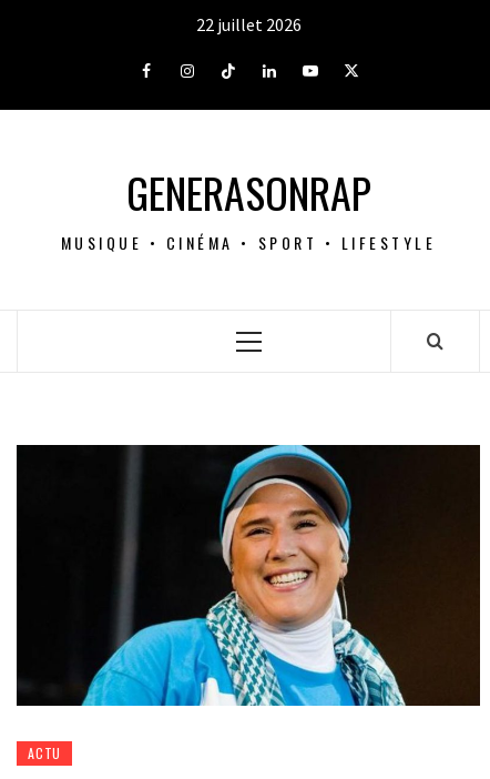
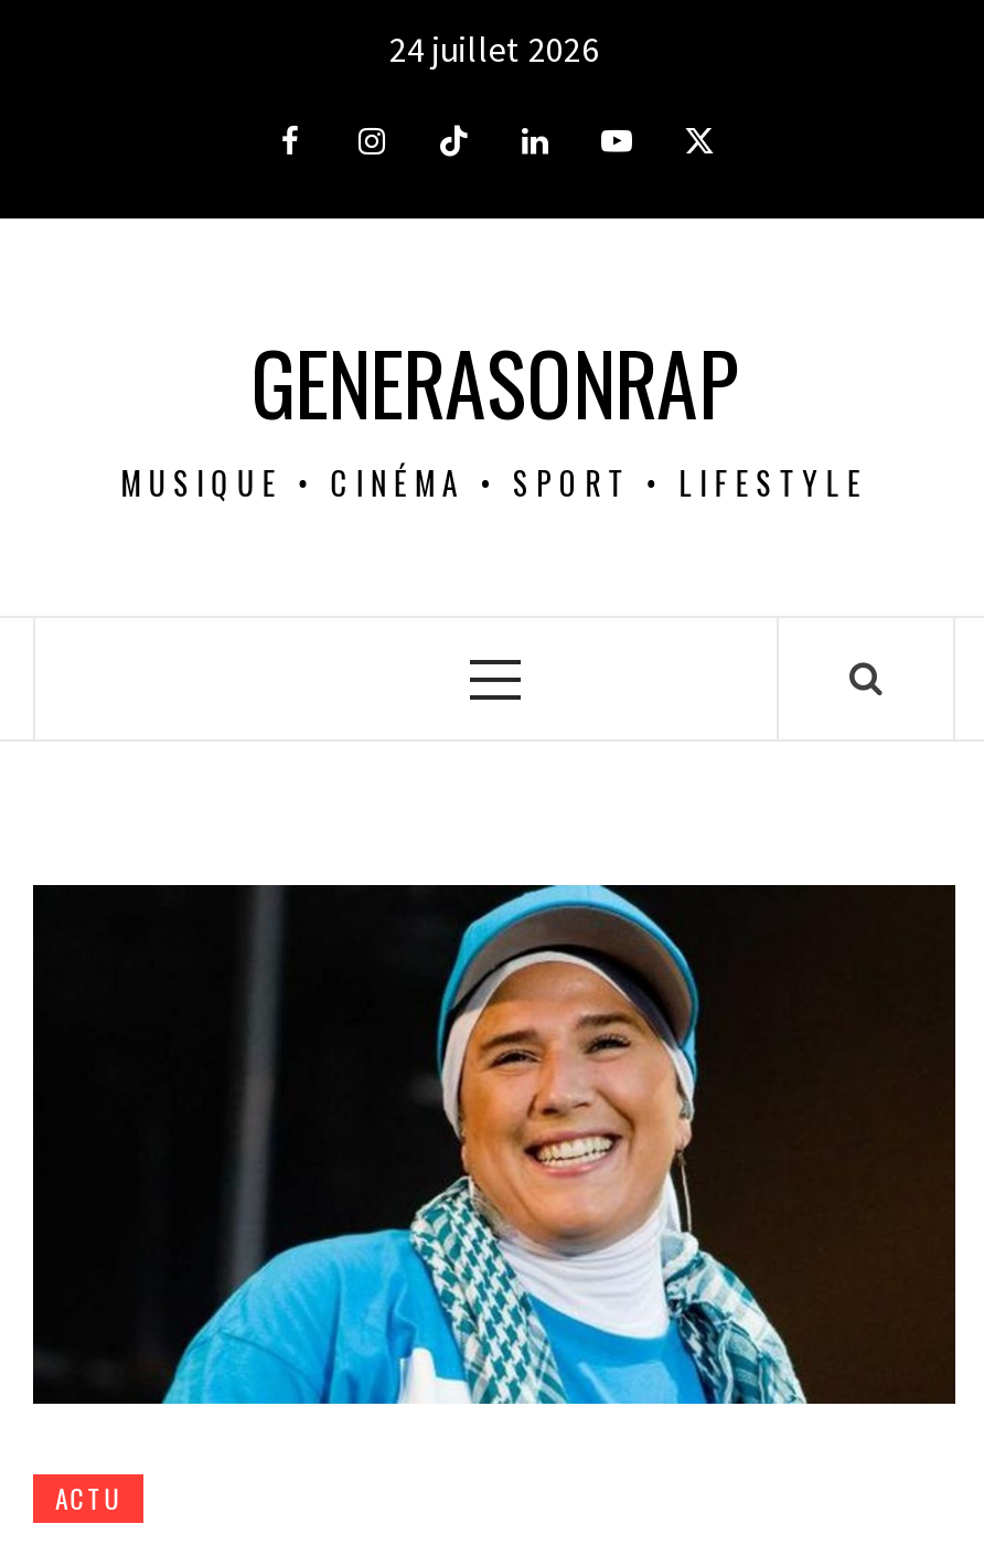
[196,13,301,36] 22 juillet 2026 -> [389,26,599,71] 24 juillet 2026

